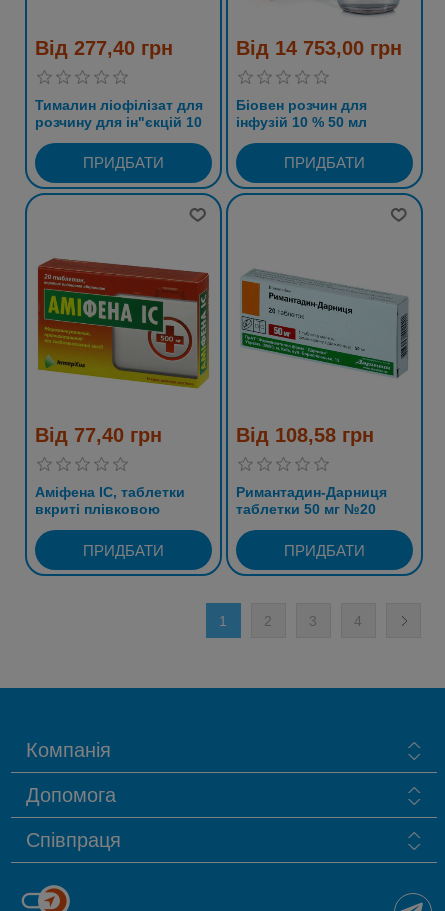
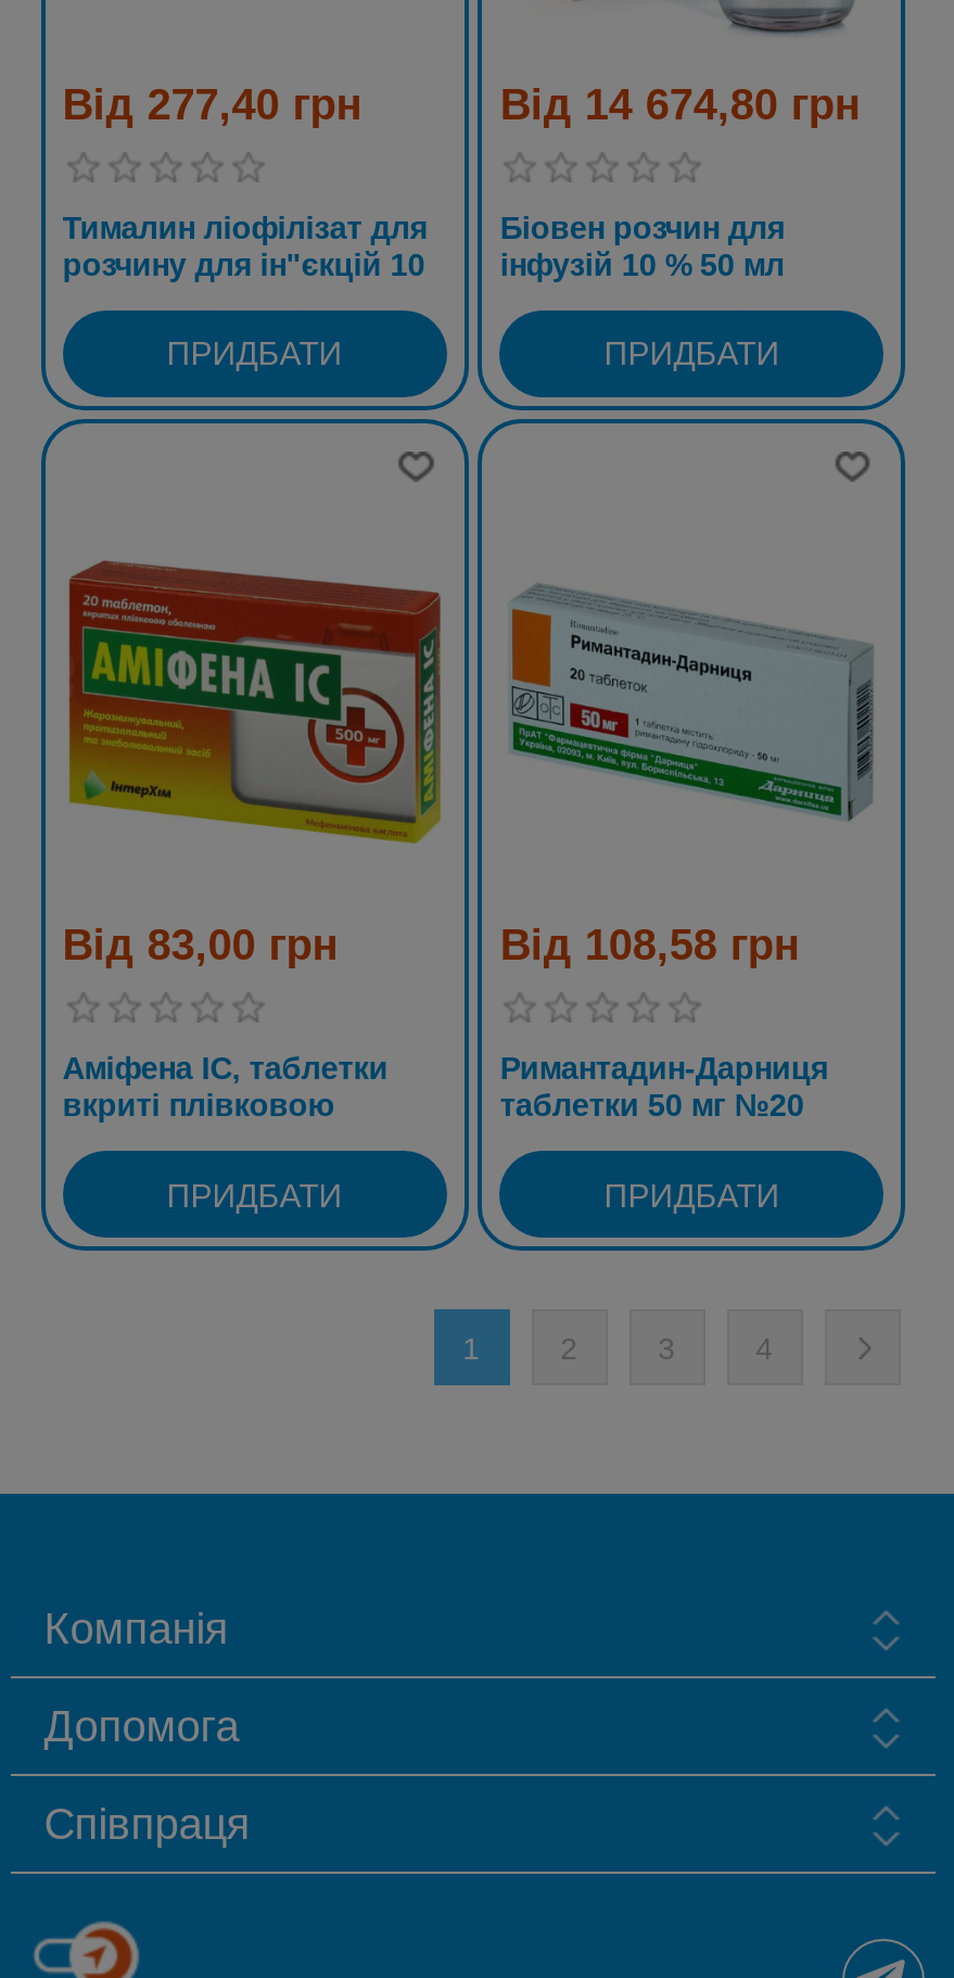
[236,37,402,59] Від 14 753,00 грн -> [500,79,860,127] Від 14 674,80 грн
[35,424,162,446] Від 77,40 грн -> [63,921,338,969] Від 83,00 грн

